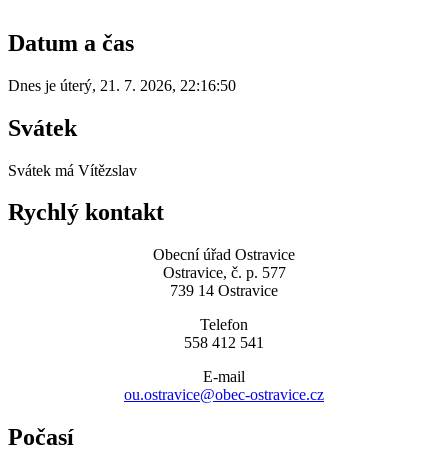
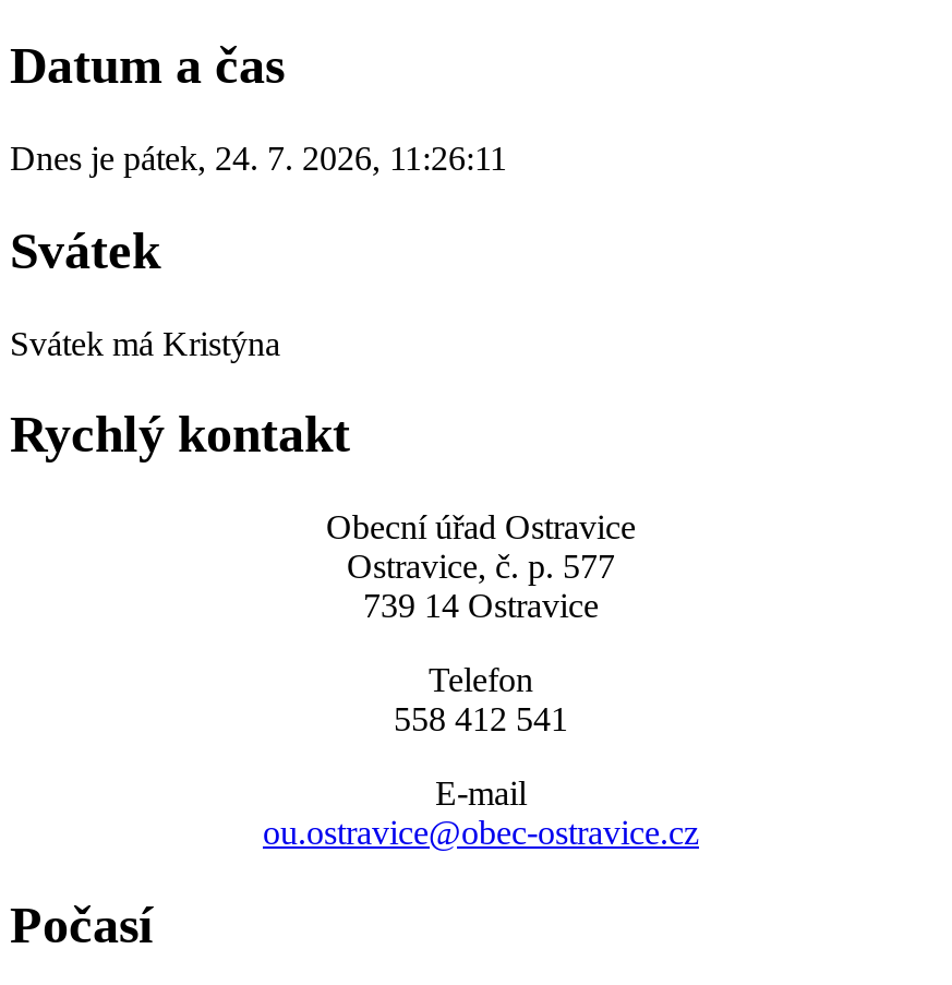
[8,77,236,94] Dnes je úterý, 21. 7. 2026, 22:16:50 -> [10,139,507,176] Dnes je pátek, 24. 7. 2026, 11:26:11
[8,161,137,178] Svátek má Vítězslav -> [10,324,280,361] Svátek má Kristýna

